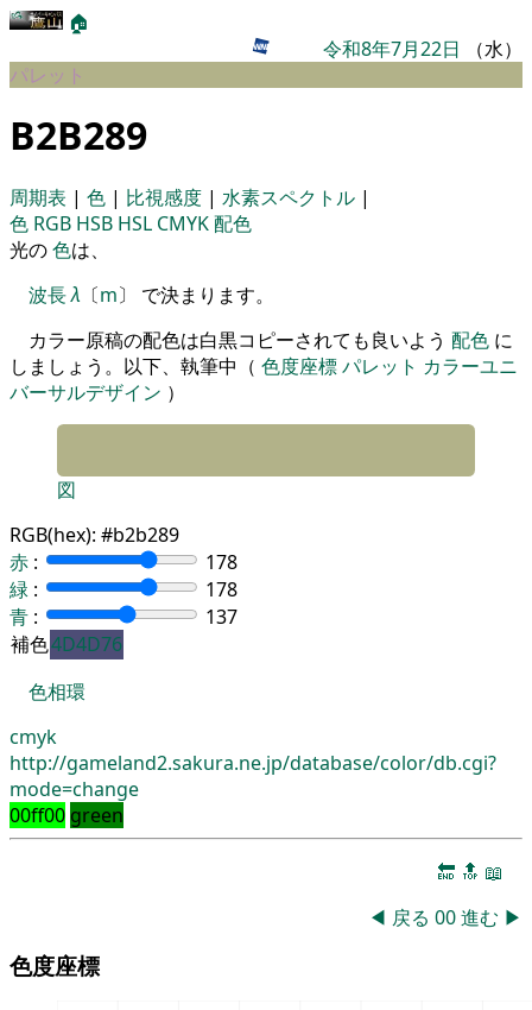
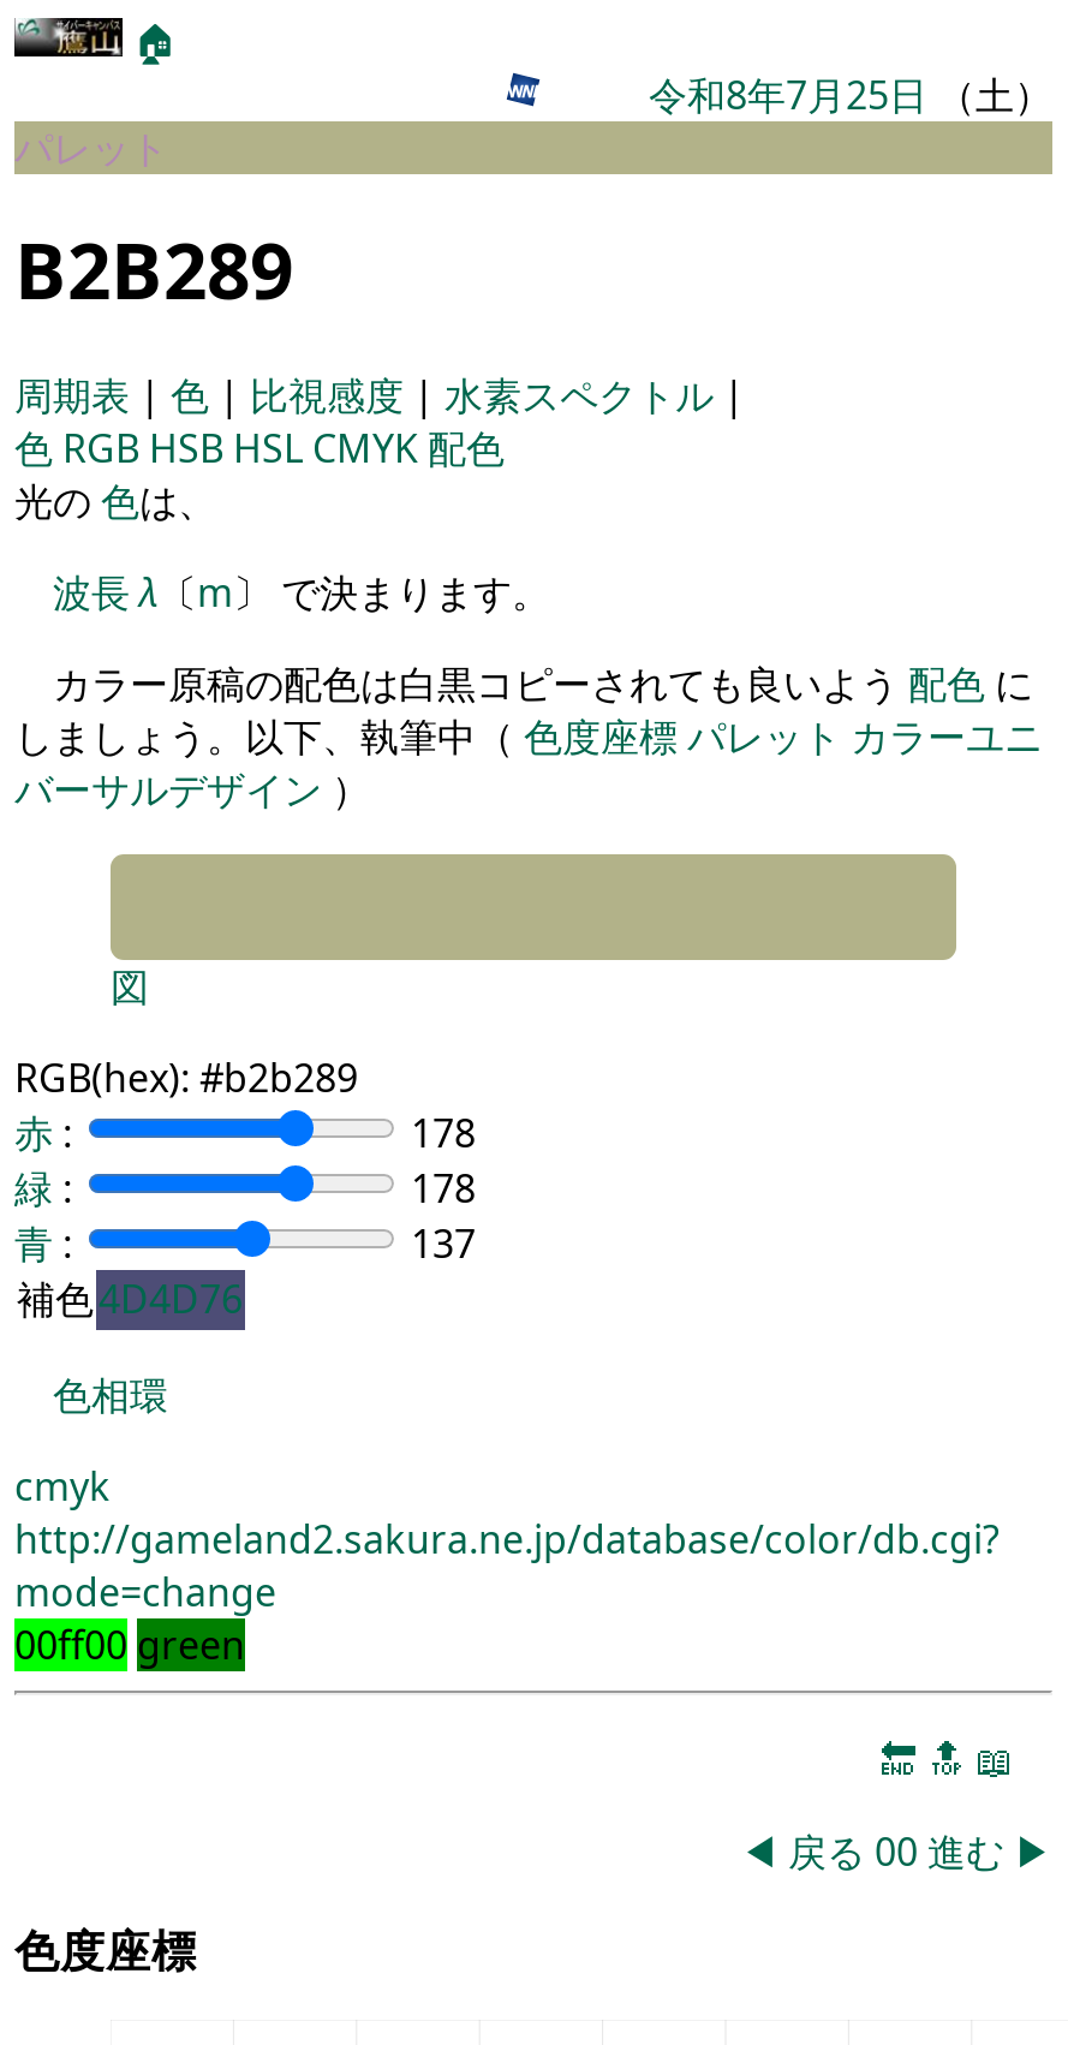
[323,36,522,62] 令和8年7月22日（水） -> [649,68,1052,121] 令和8年7月25日（土）

